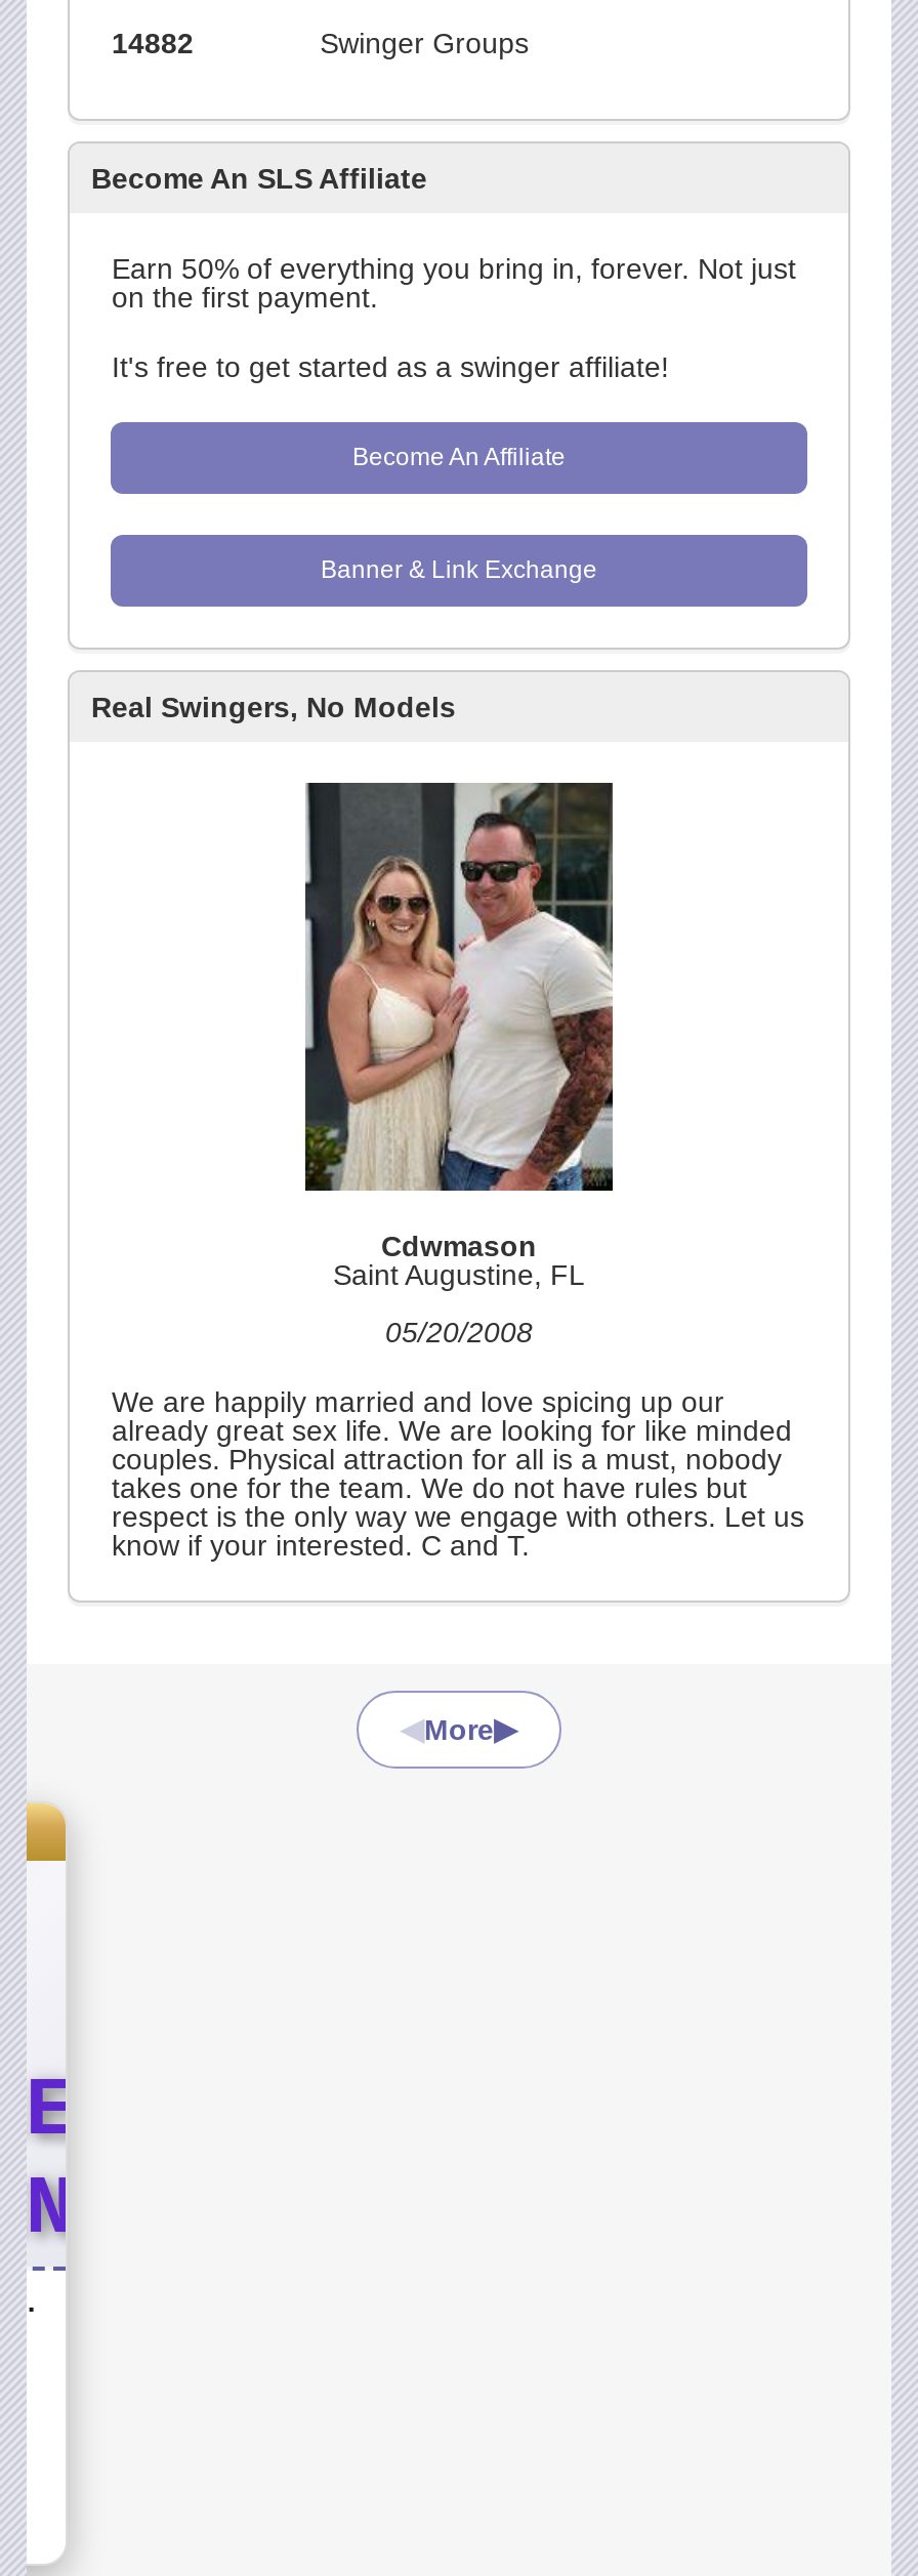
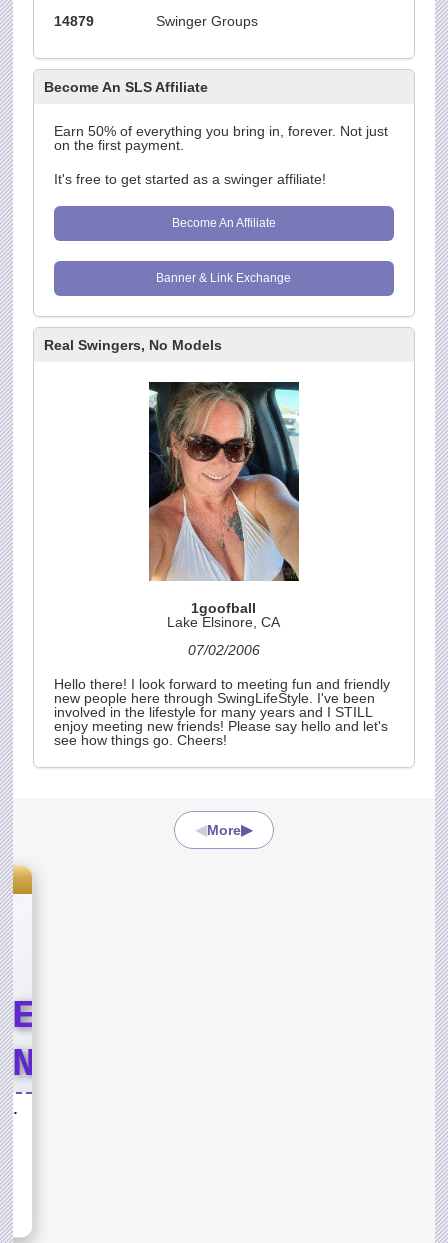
[111,26,193,59] 14882 -> [54,13,94,29] 14879
[303,781,615,1291] [image] | Cdwmason | Saint Augustine, FL -> [148,382,300,630] [image] | 1goofball | Lake Elsinore, CA
[385,1316,533,1349] 05/20/2008 -> [188,642,260,658] 07/02/2006
[111,1386,804,1562] We are happily married and love spicing up our | already great sex life. We are looking for like minded | couples. Physical attraction for all is a must, nobody | takes one for the team. We do not have rules but | respect is the only way we engage with others. Let us | know if your interested. C and T. -> [54,676,390,748] Hello there! I look forward to meeting fun and friendly | new people here through SwingLifeStyle. I've been | involved in the lifestyle for many years and I STILL | enjoy meeting new friends! Please say hello and let's | see how things go. Cheers!

